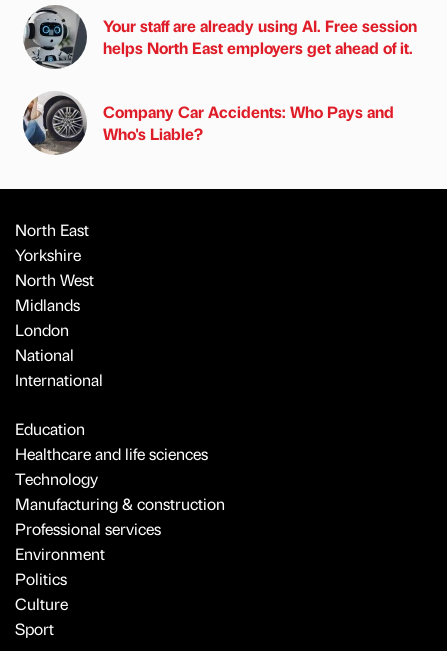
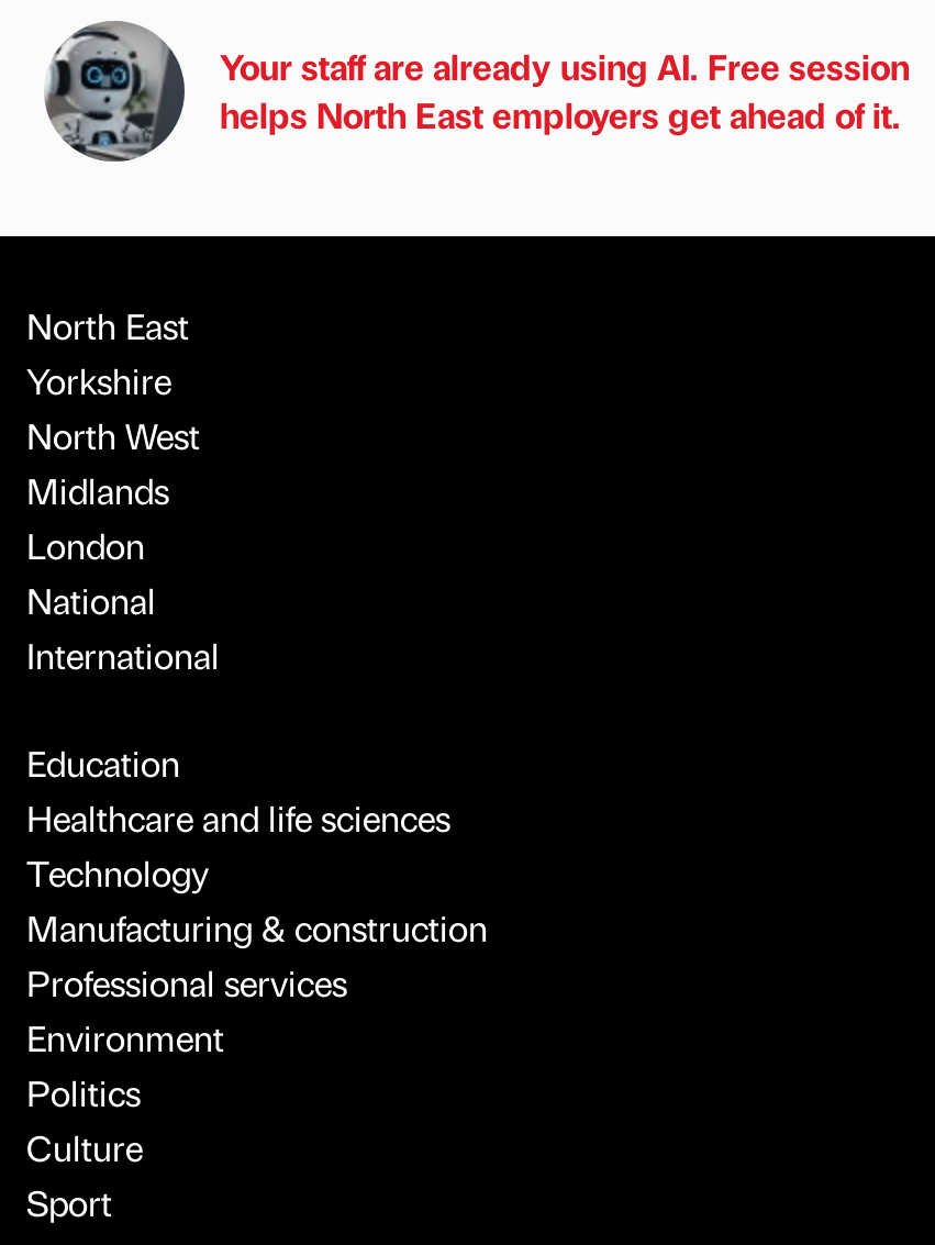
[23,92,394,154] [image] | Company Car Accidents: Who Pays and | Who's Liable? -> none

